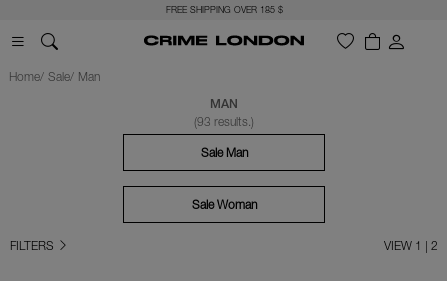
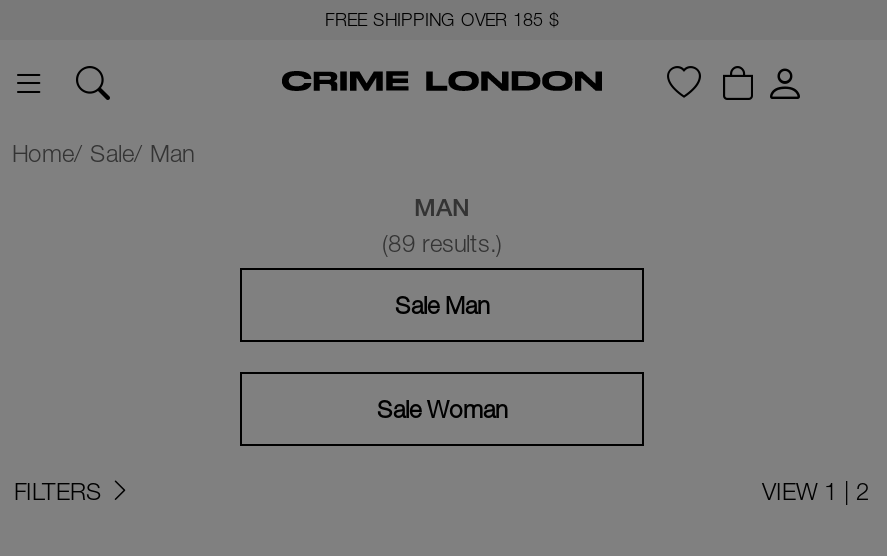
[194,114,254,129] (93 results.) -> [382,229,502,259] (89 results.)

